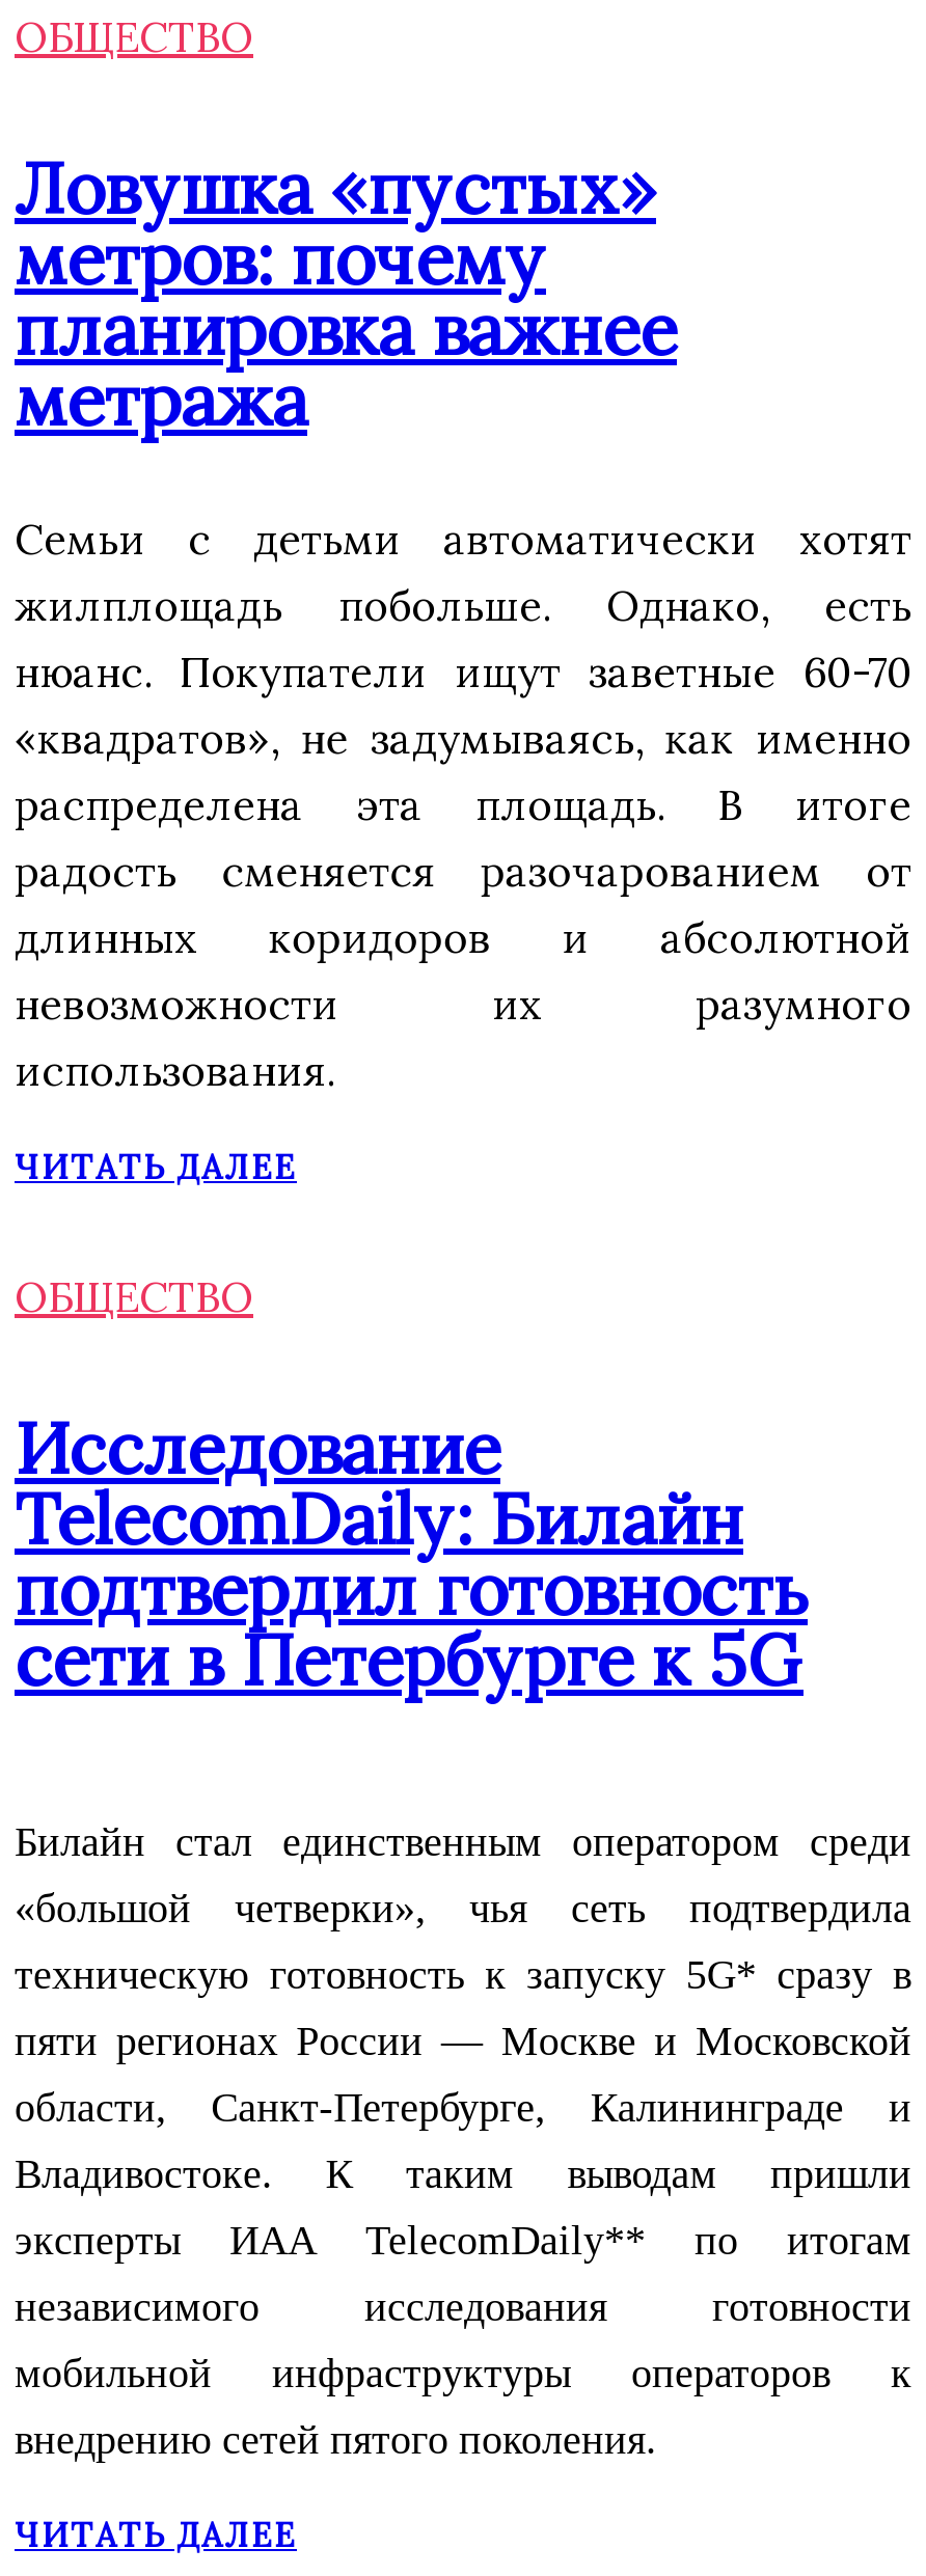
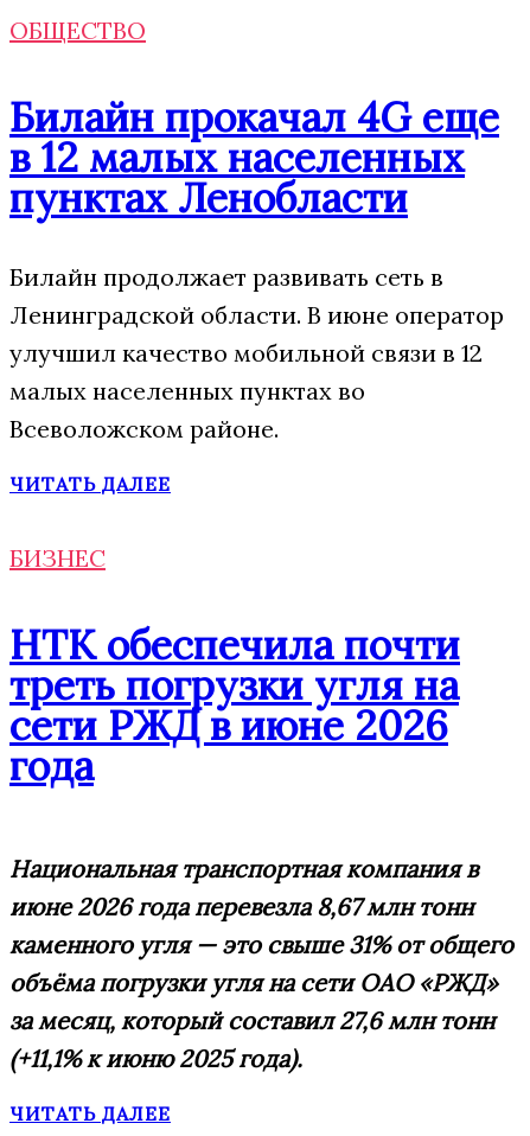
[15,143,677,444] Ловушка «пустых» | метров: почему | планировка важнее | метража -> [9,91,499,223] Билайн прокачал 4G еще | в 12 малых населенных | пунктах Ленобласти
[15,513,911,1096] Семьи с детьми автоматически хотят | жилплощадь побольше. Однако, есть | нюанс. Покупатели ищут заветные 60-70 | «квадратов», не задумываясь, как именно | распределена эта площадь. В итоге | радость сменяется разочарованием от | длинных коридоров и абсолютной | невозможности их разумного | использования. -> [9,262,504,443] Билайн продолжает развивать сеть в | Ленинградской области. В июне оператор | улучшил качество мобильной связи в 12 | малых населенных пунктах во | Всеволожском районе.
[15,1270,911,2462] ОБЩЕСТВО | Исследование | TelecomDaily: Билайн | подтвердил готовность | сети в Петербурге к 5G | Билайн стал единственным оператором среди | «большой четверки», чья сеть подтвердила | техническую готовность к запуску 5G* сразу в | пяти регионах России — Москве и Московской | области, Санкт-Петербурге, Калининграде и | Владивостоке. К таким выводам пришли | эксперты ИАА TelecomDaily** по итогам | независимого исследования готовности | мобильной инфраструктуры операторов к | внедрению сетей пятого поколения. -> [9,543,513,1073] БИЗНЕС | НТК обеспечила почти | треть погрузки угля на | сети РЖД в июне 2026 | года | Национальная транспортная компания в | июне 2026 года перевезла 8,67 млн тонн | каменного угля — это свыше 31% от общего | объёма погрузки угля на сети ОАО «РЖД» | за месяц, который составил 27,6 млн тонн | (+11,1% к июню 2025 года).

